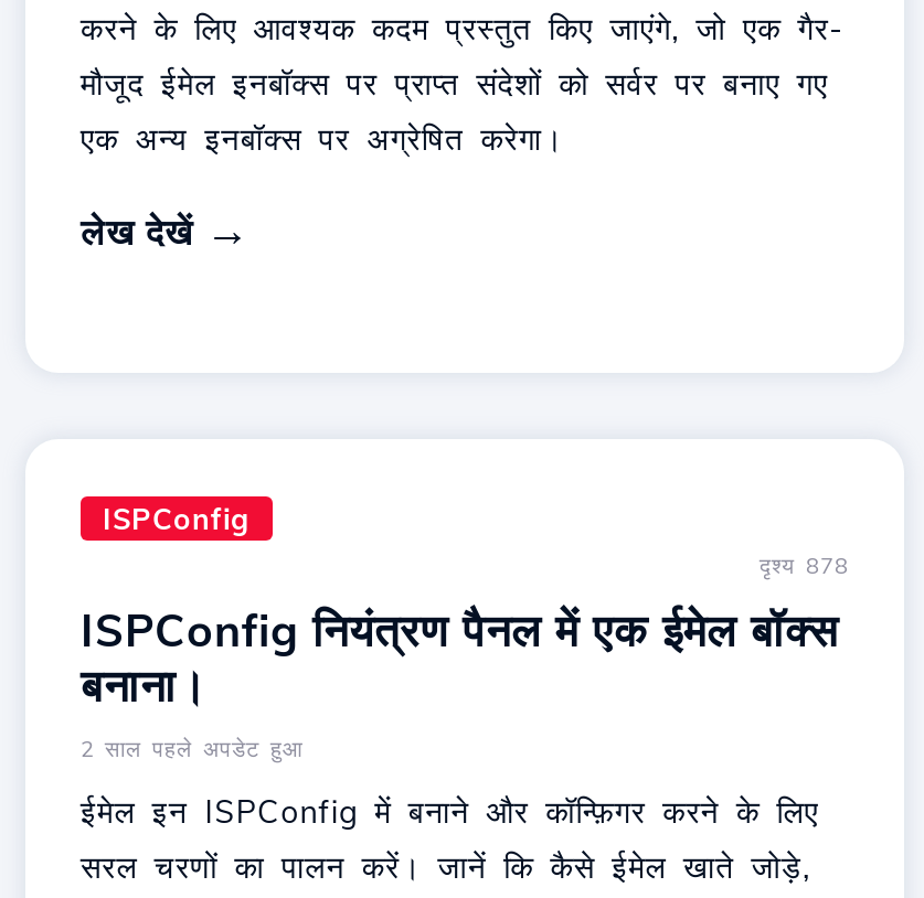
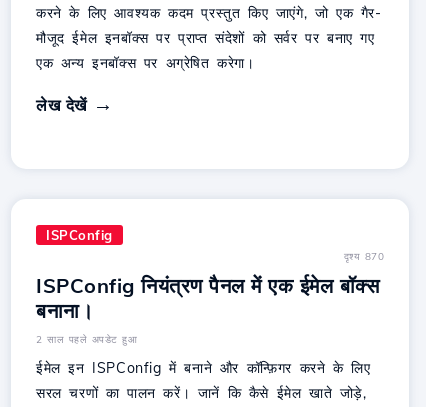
[760,552,849,580] दृश्य 878 -> [343,250,384,263] दृश्य 870

